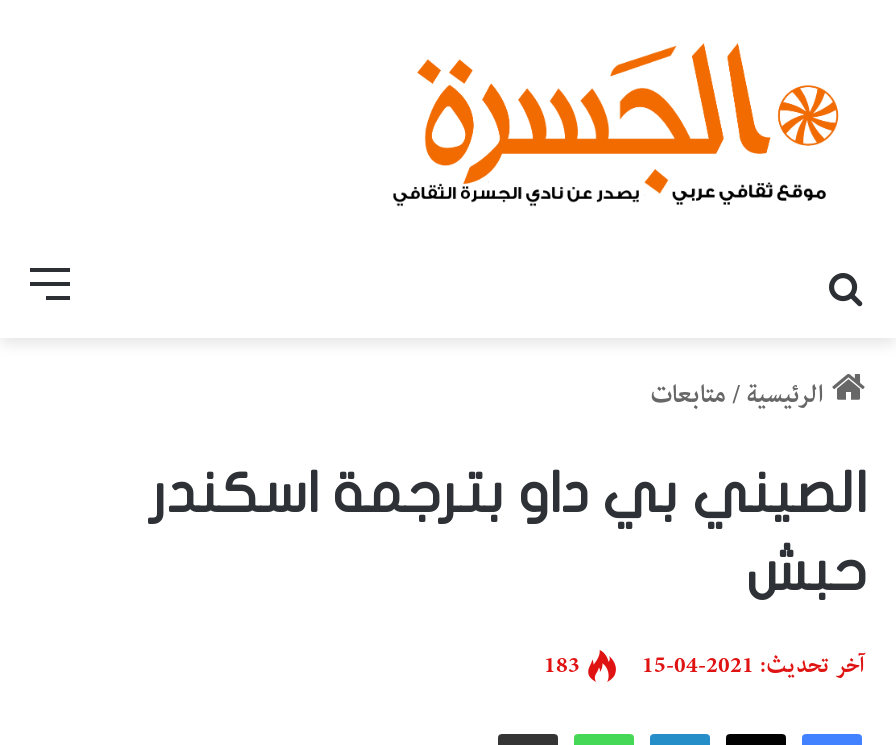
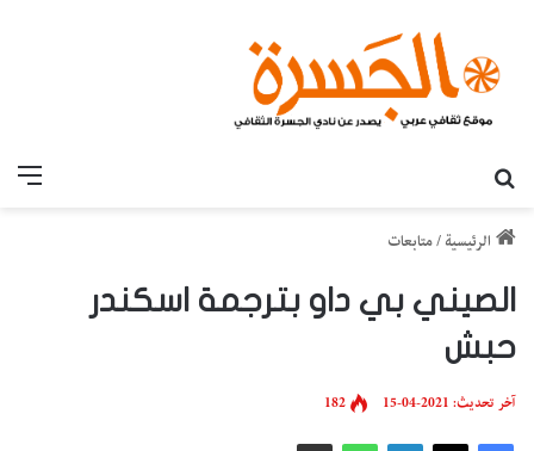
[544,648,580,682] 183 -> [324,393,346,413] 182

